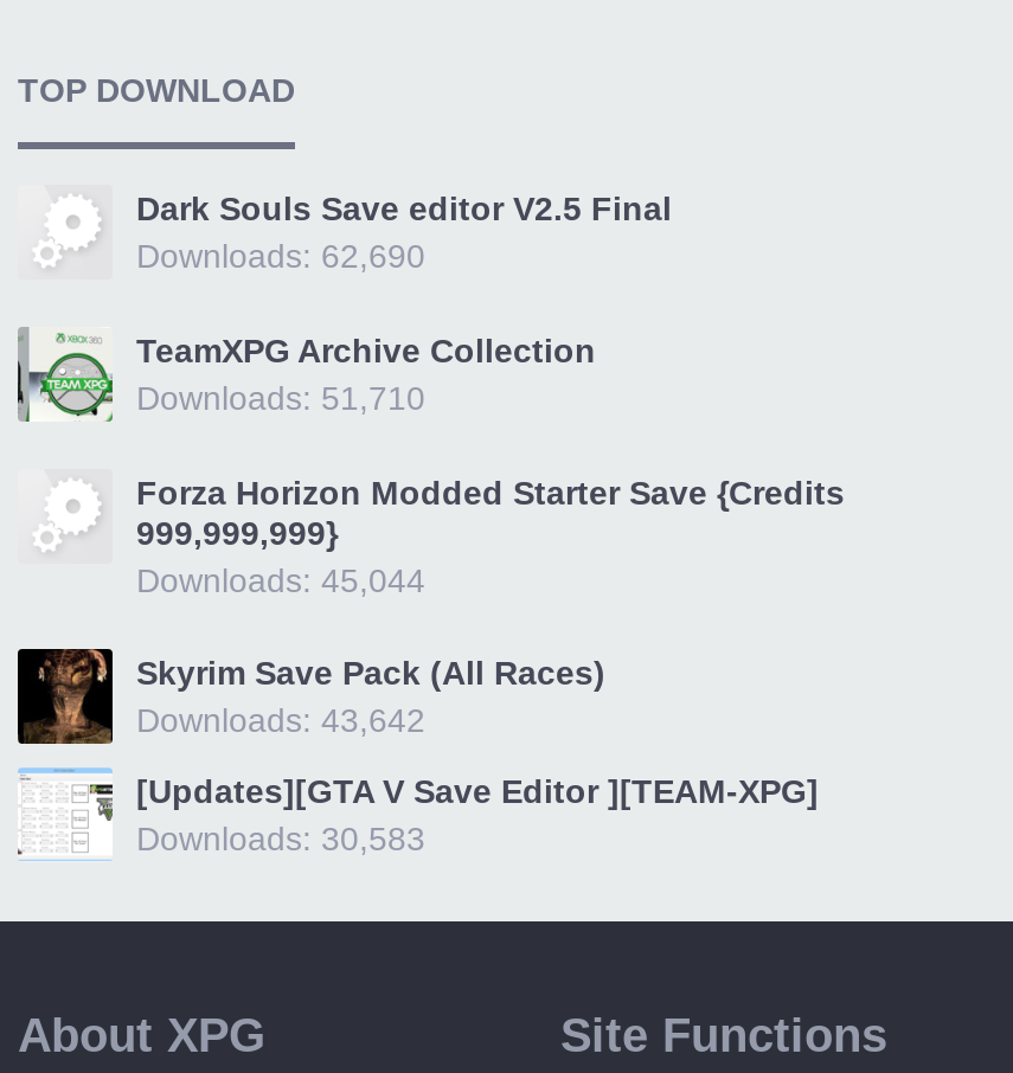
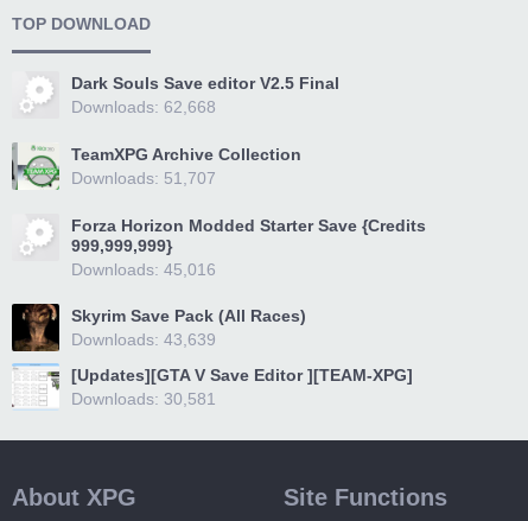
[136,237,425,275] Downloads: 62,690 -> [71,97,216,116] Downloads: 62,668
[136,379,425,417] Downloads: 51,710 -> [71,169,216,188] Downloads: 51,707
[136,561,425,599] Downloads: 45,044 -> [71,260,216,279] Downloads: 45,016
[136,701,425,739] Downloads: 43,642 -> [71,330,216,349] Downloads: 43,639
[136,820,425,857] Downloads: 30,583 -> [71,389,216,408] Downloads: 30,581

